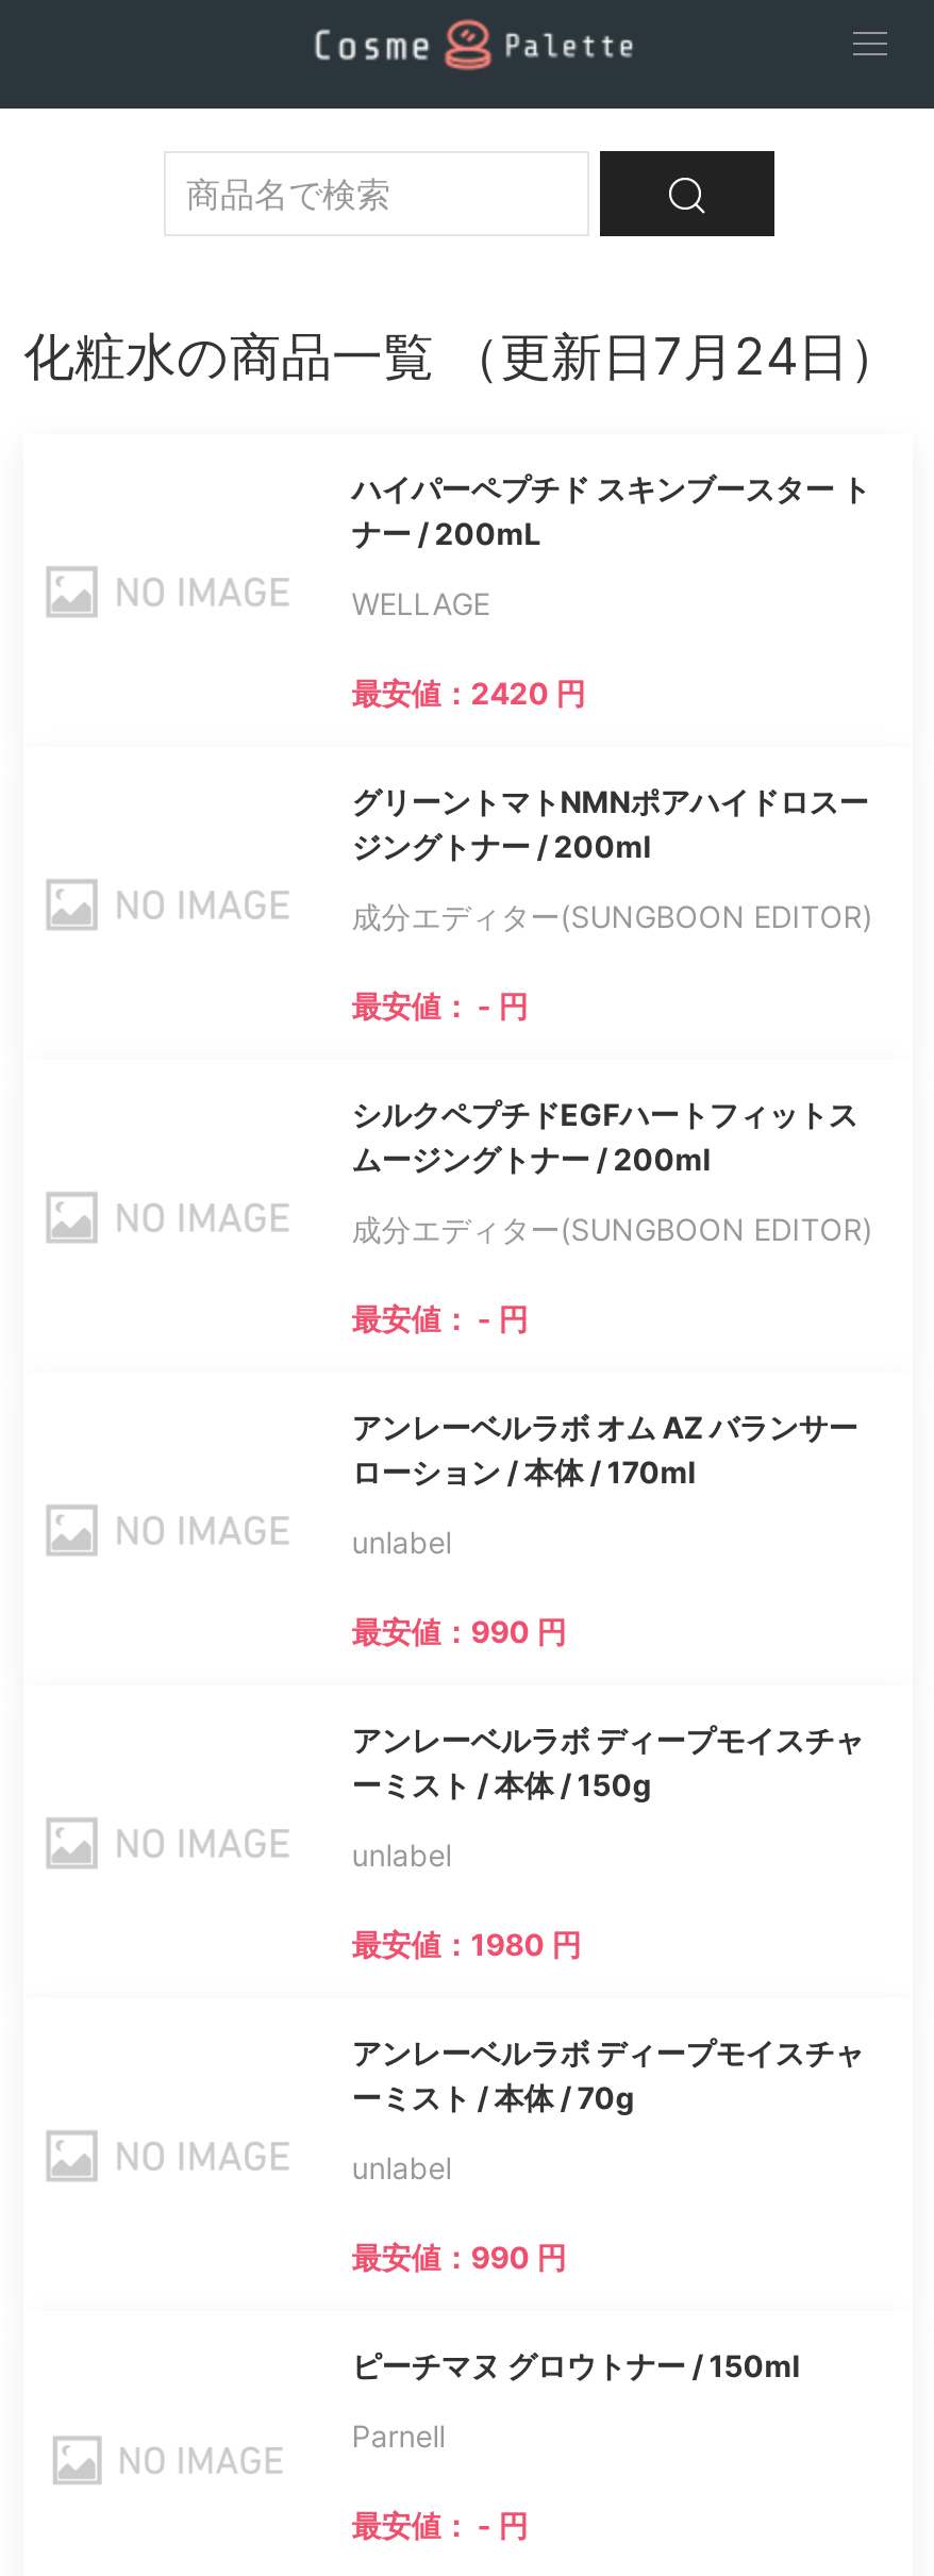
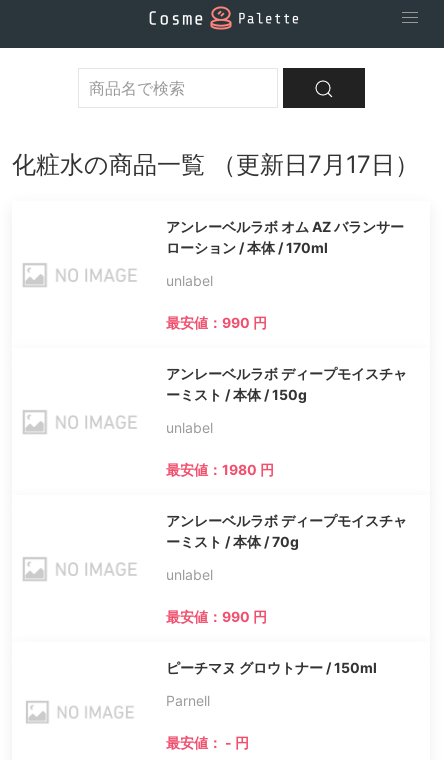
[23,326,900,1336] 化粧水の商品一覧 （更新日7月24日） | ハイパーペプチド スキンブースター ト | ナー / 200mL | WELLAGE | 最安値：2420 円 | グリーントマトNMNポアハイドロスー | ジングトナー / 200ml | 成分エディター(SUNGBOON EDITOR) | 最安値： - 円 | シルクペプチドEGFハートフィットス | ムージングトナー / 200ml | 成分エディター(SUNGBOON EDITOR) | 最安値： - 円 -> [12,150,419,179] 化粧水の商品一覧 （更新日7月17日）

